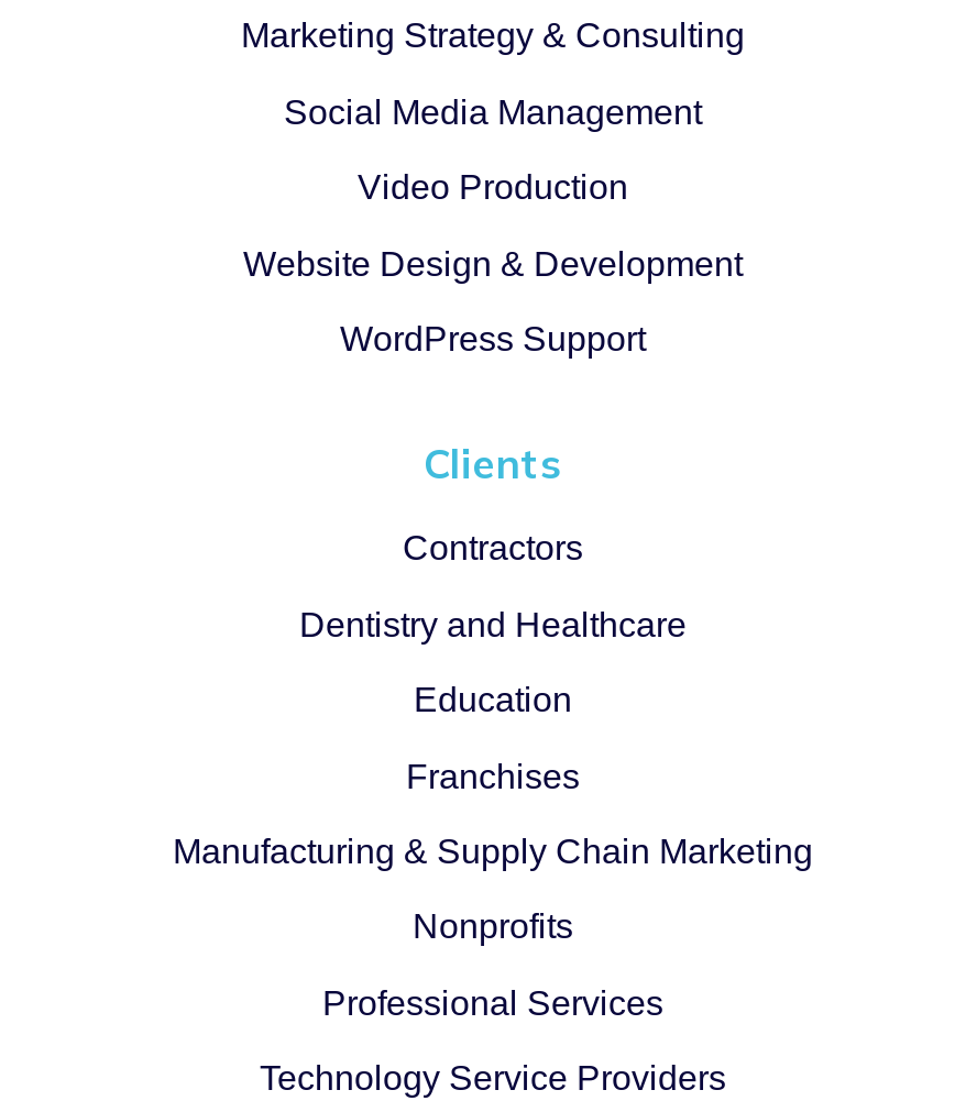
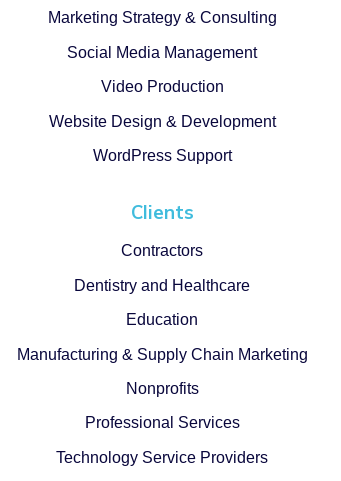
[406,757,580,794] Franchises -> none

